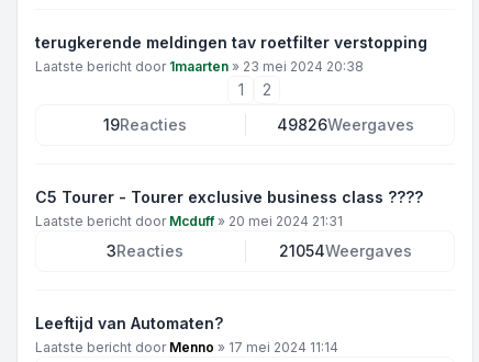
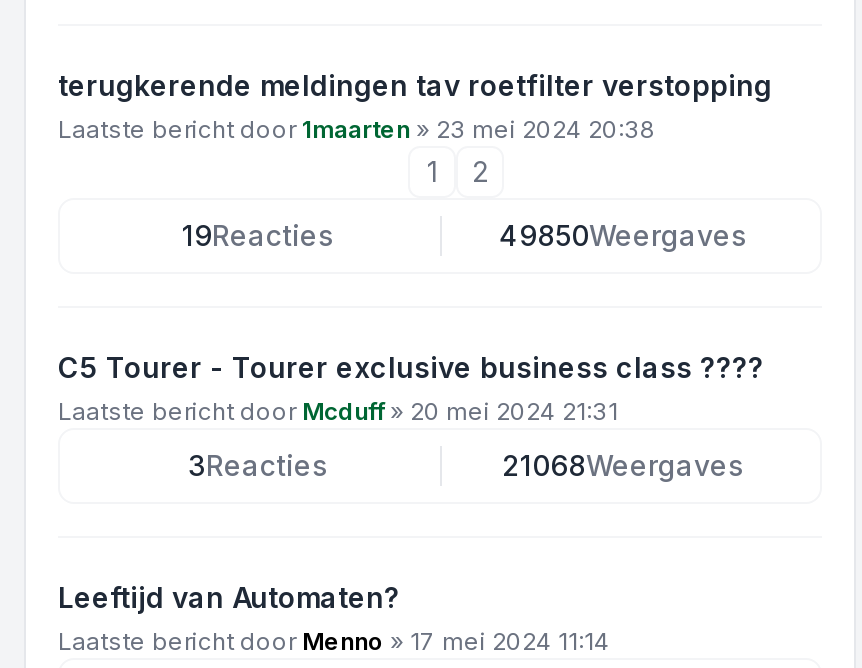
[277,115,414,134] 49826Weergaves -> [499,218,747,252] 49850Weergaves
[279,241,412,260] 21054Weergaves -> [502,448,744,482] 21068Weergaves

